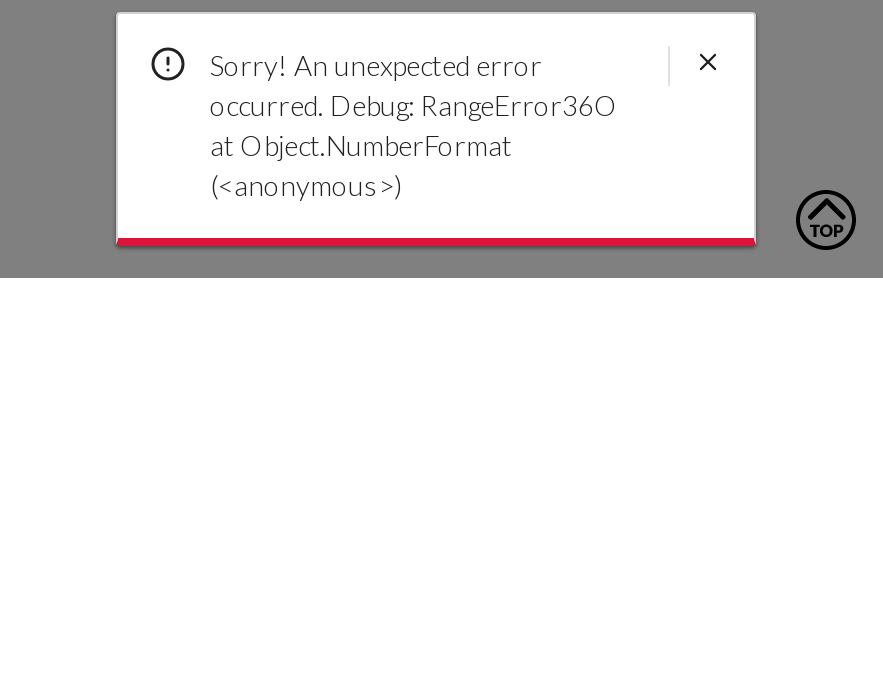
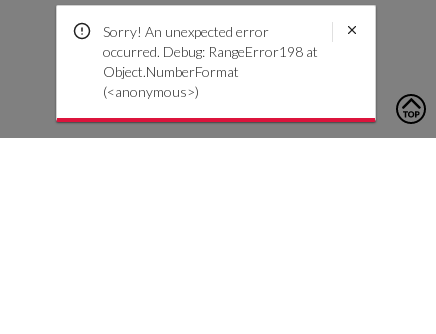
[210,88,618,162] occurred. Debug: RangeError36O | at Object.NumberFormat -> [103,43,318,80] occurred. Debug: RangeError198 at | Object.NumberFormat

